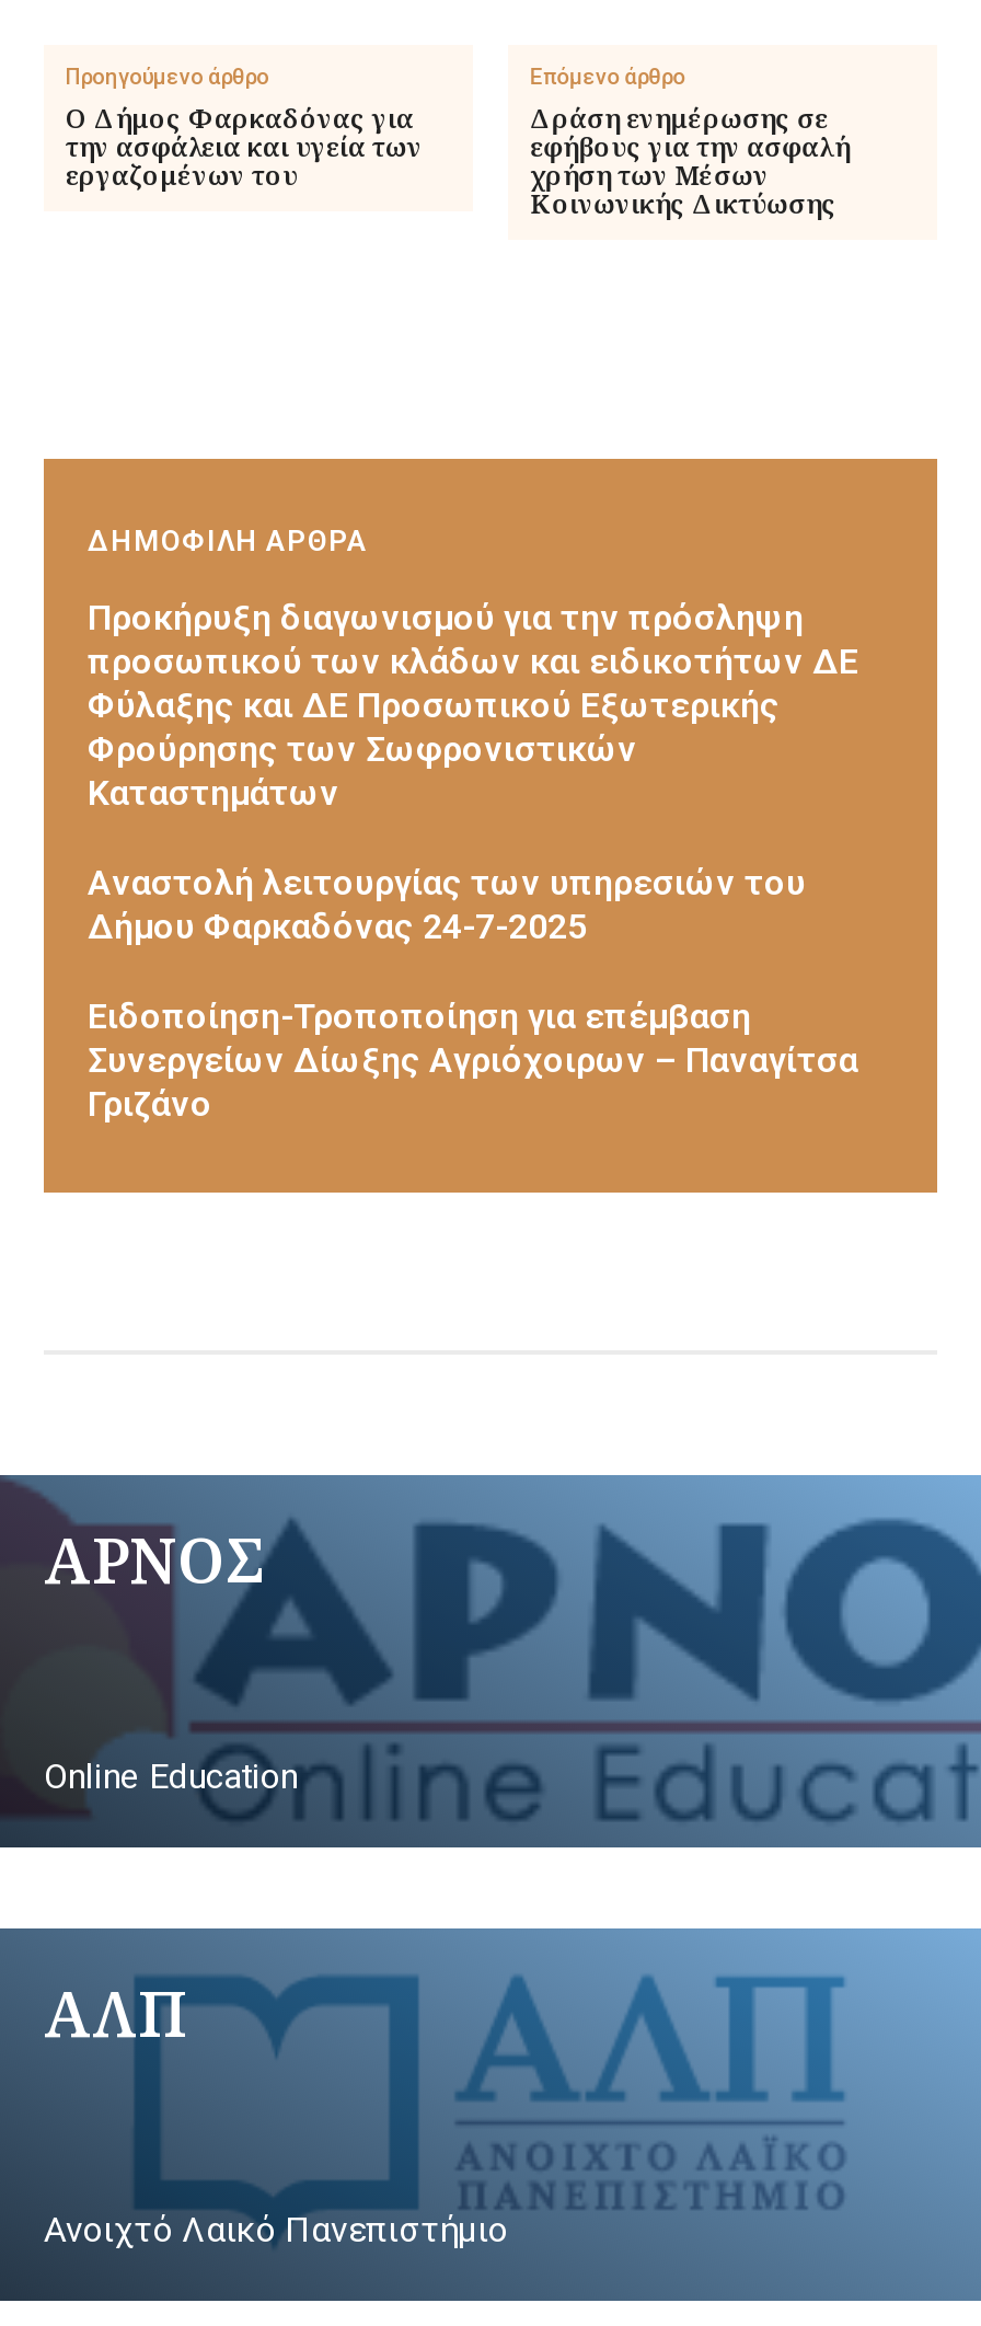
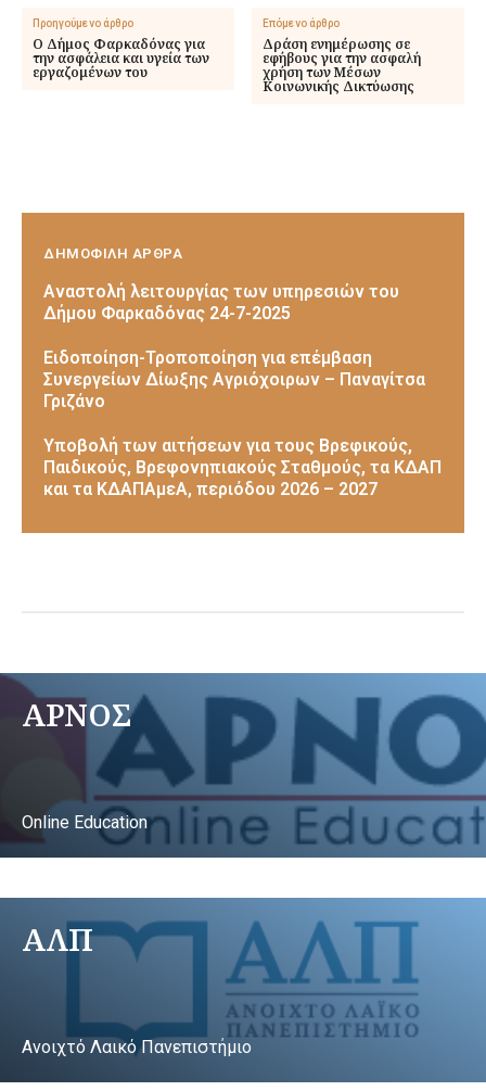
[88,597,858,813] Προκήρυξη διαγωνισμού για την πρόσληψη | προσωπικού των κλάδων και ειδικοτήτων ΔΕ | Φύλαξης και ΔΕ Προσωπικού Εξωτερικής | Φρούρησης των Σωφρονιστικών | Καταστημάτων -> none
moved [88,862,858,1124] -> [43,281,425,411]: Αναστολή λειτουργίας των υπηρεσιών του | Δήμου Φαρκαδόνας 24-7-2025 | Ειδοποίηση-Τροποποίηση για επέμβαση | Συνεργείων Δίωξης Αγριόχοιρων – Παναγίτσα | Γριζάνο
none -> [43,435,442,499] Υποβολή των αιτήσεων για τους Βρεφικούς, | Παιδικούς, Βρεφονηπιακούς Σταθμούς, τα ΚΔΑΠ | και τα ΚΔΑΠΑμεΑ, περιόδου 2026 – 2027

